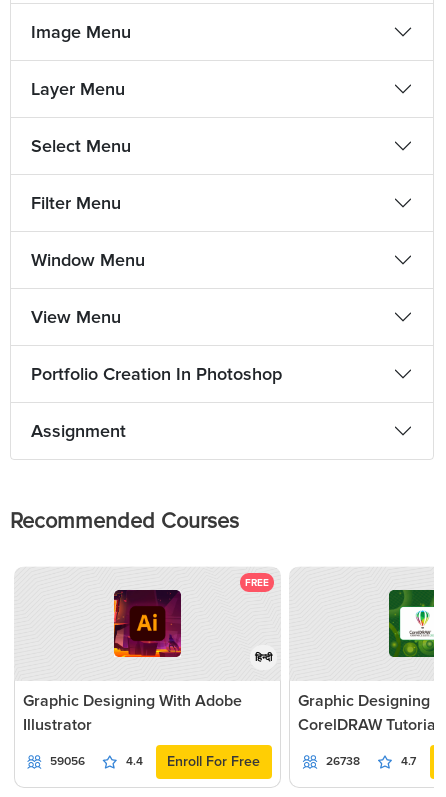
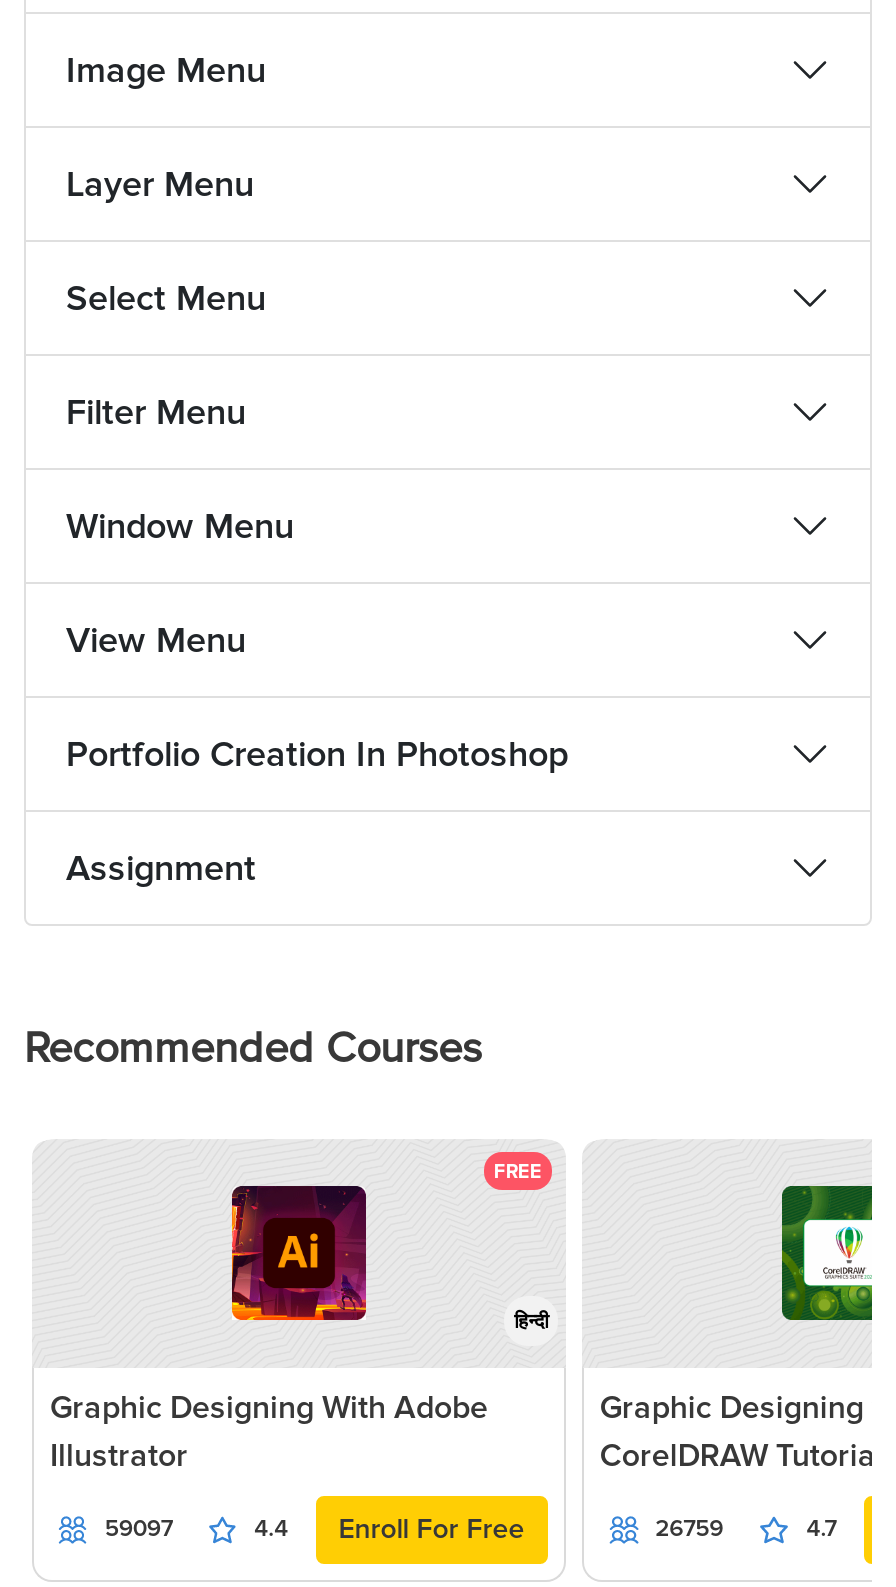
[50,754,85,769] 59056 -> [105,1513,173,1543] 59097
[326,754,360,769] 26738 -> [655,1513,723,1543] 26759

